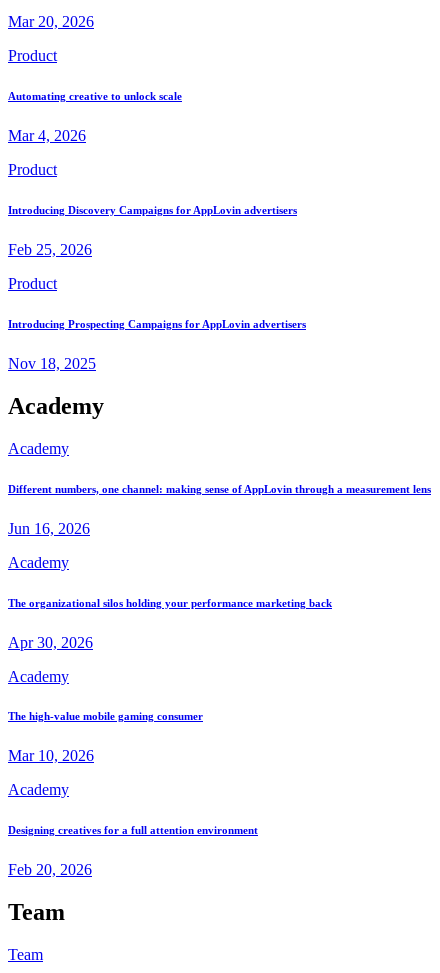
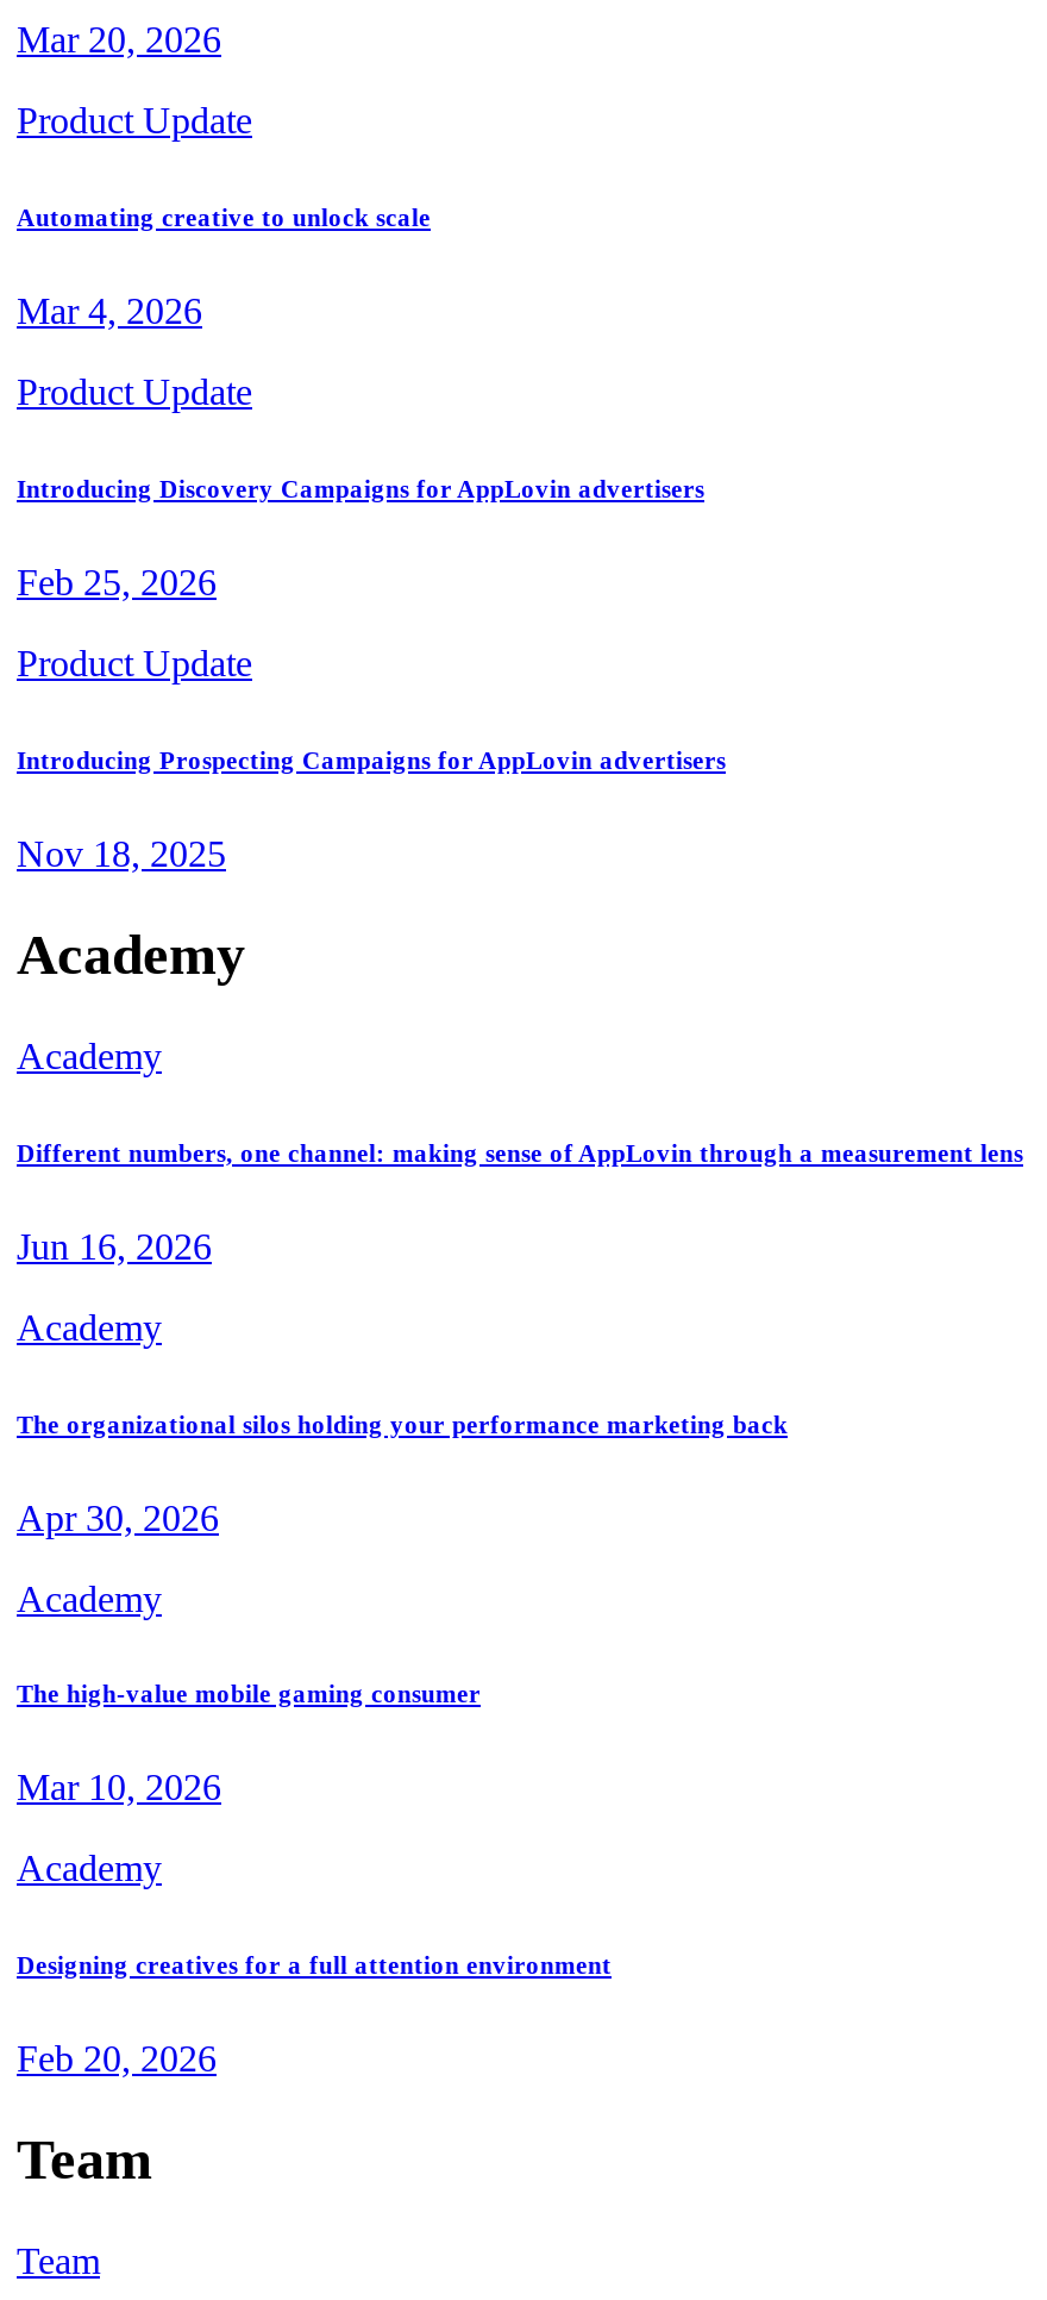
[8,47,57,64] Product -> [17,100,252,140] Product Update
[8,161,57,178] Product -> [17,371,252,412] Product Update
[8,275,57,292] Product -> [17,643,252,683] Product Update

